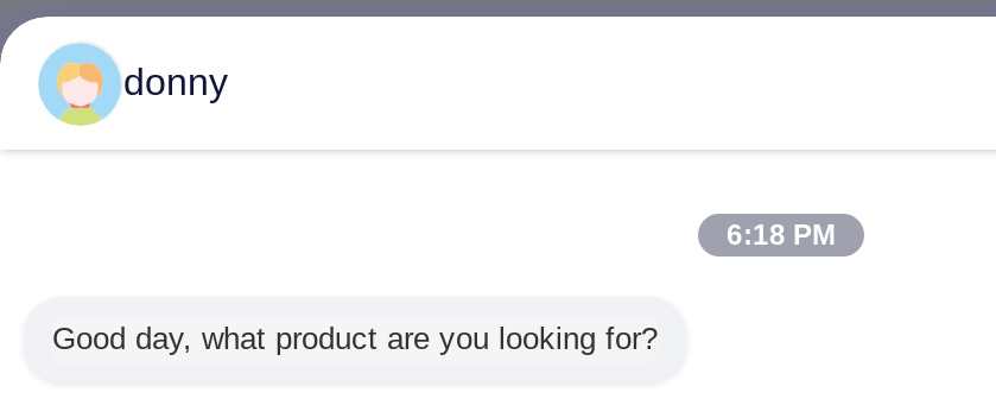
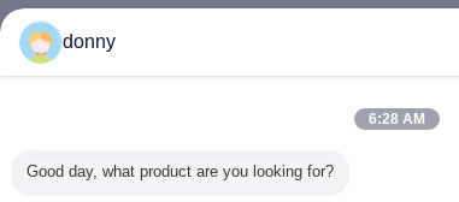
[727,218,836,252] 6:18 PM -> [368,111,425,127] 6:28 AM

